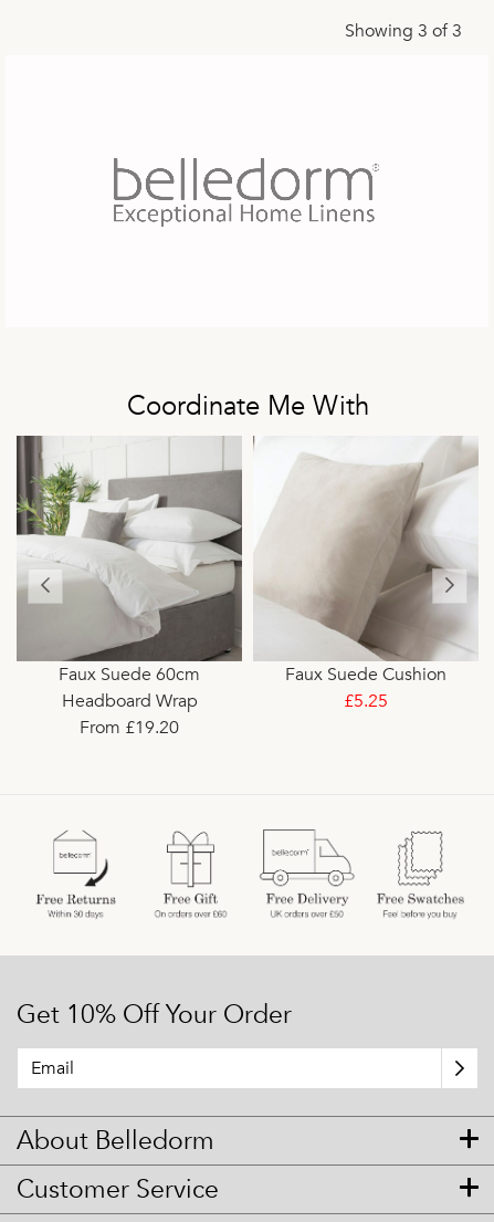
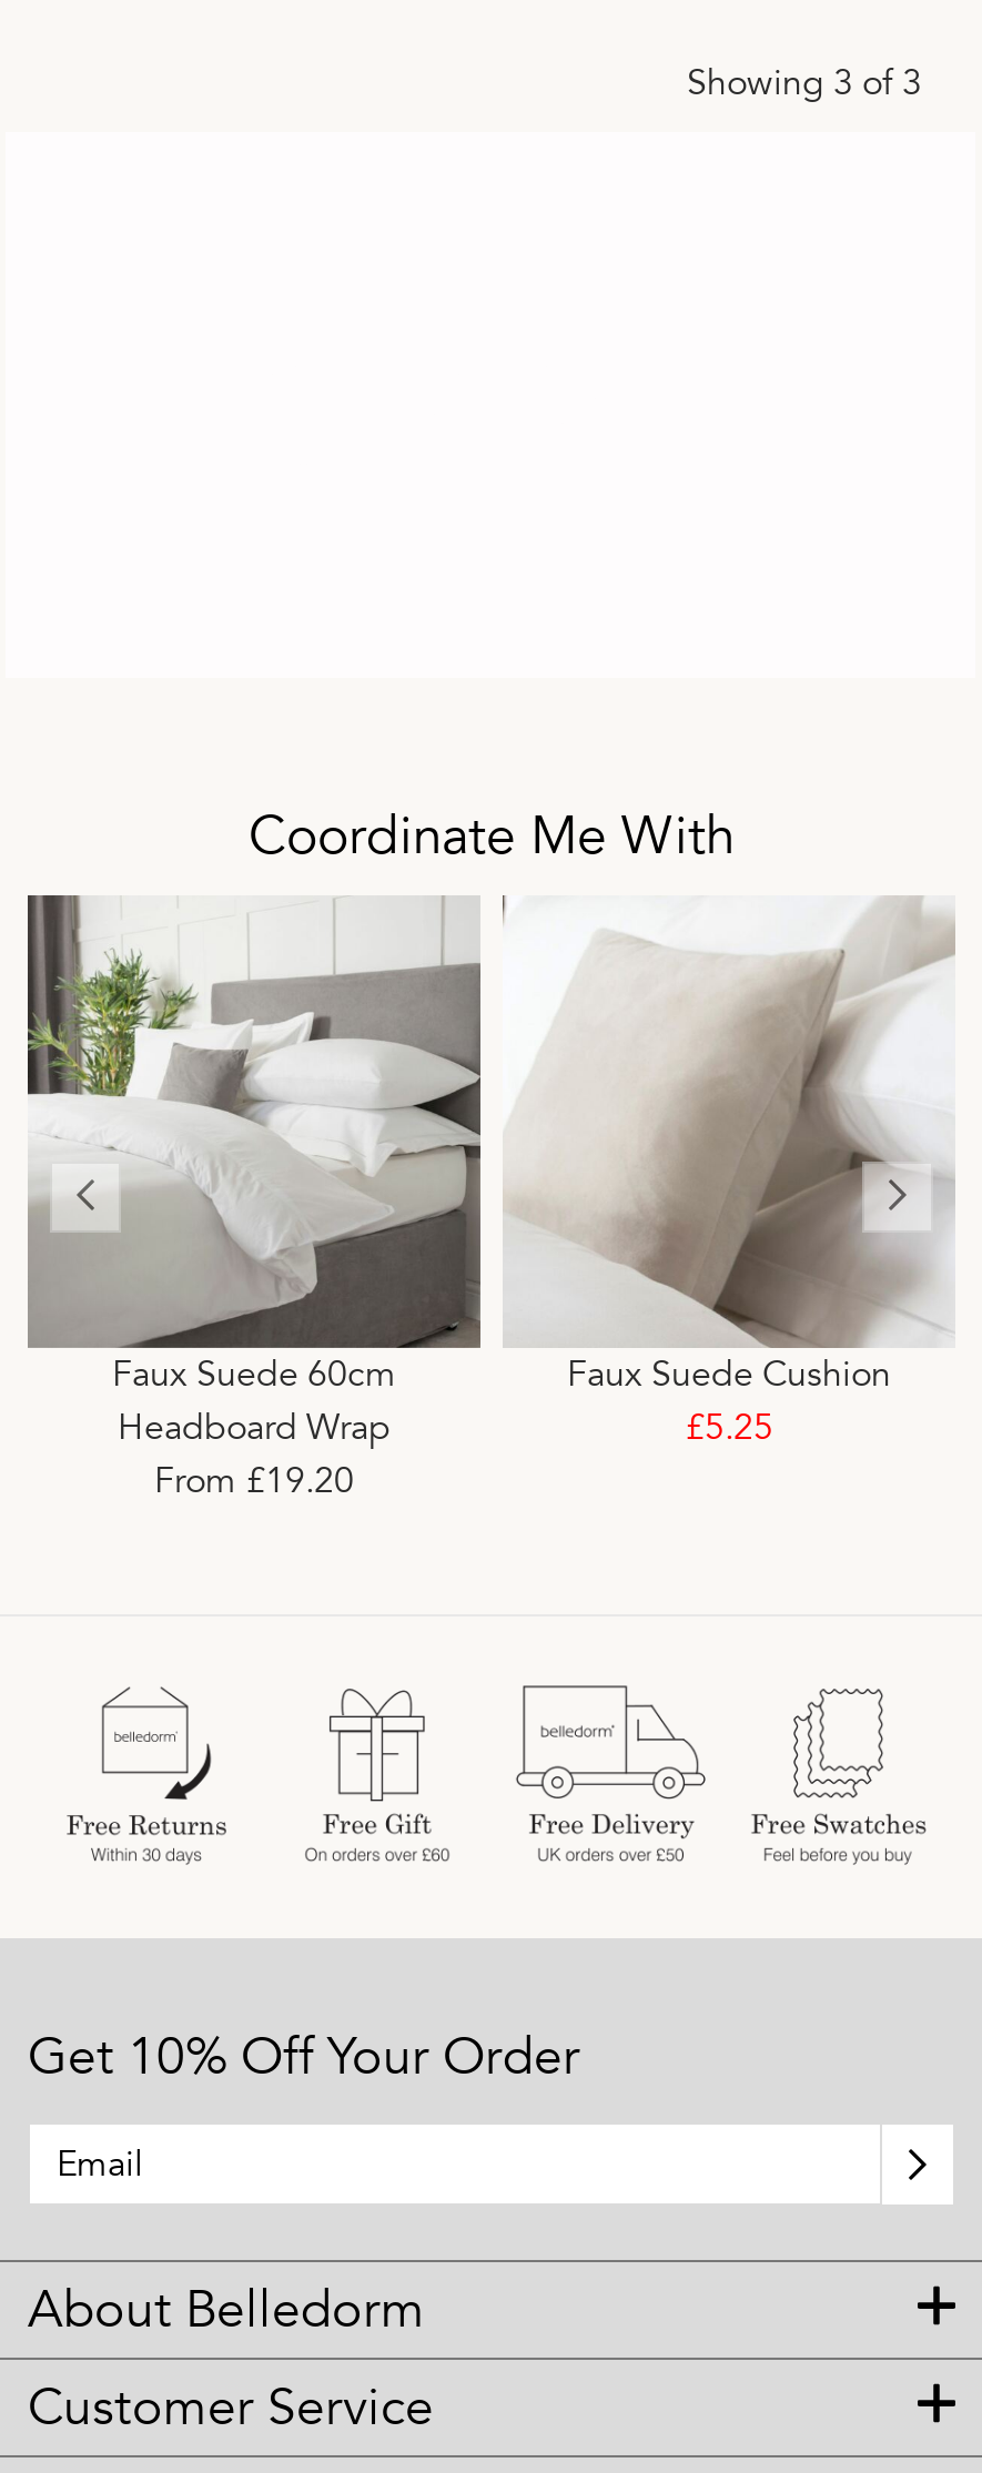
[113,157,379,228] [image] -> none

